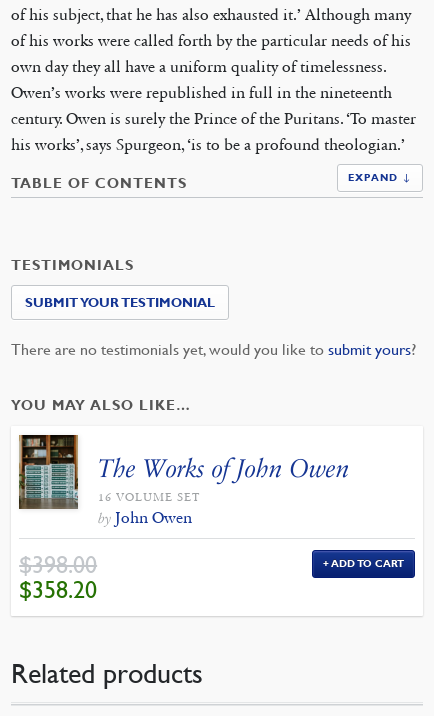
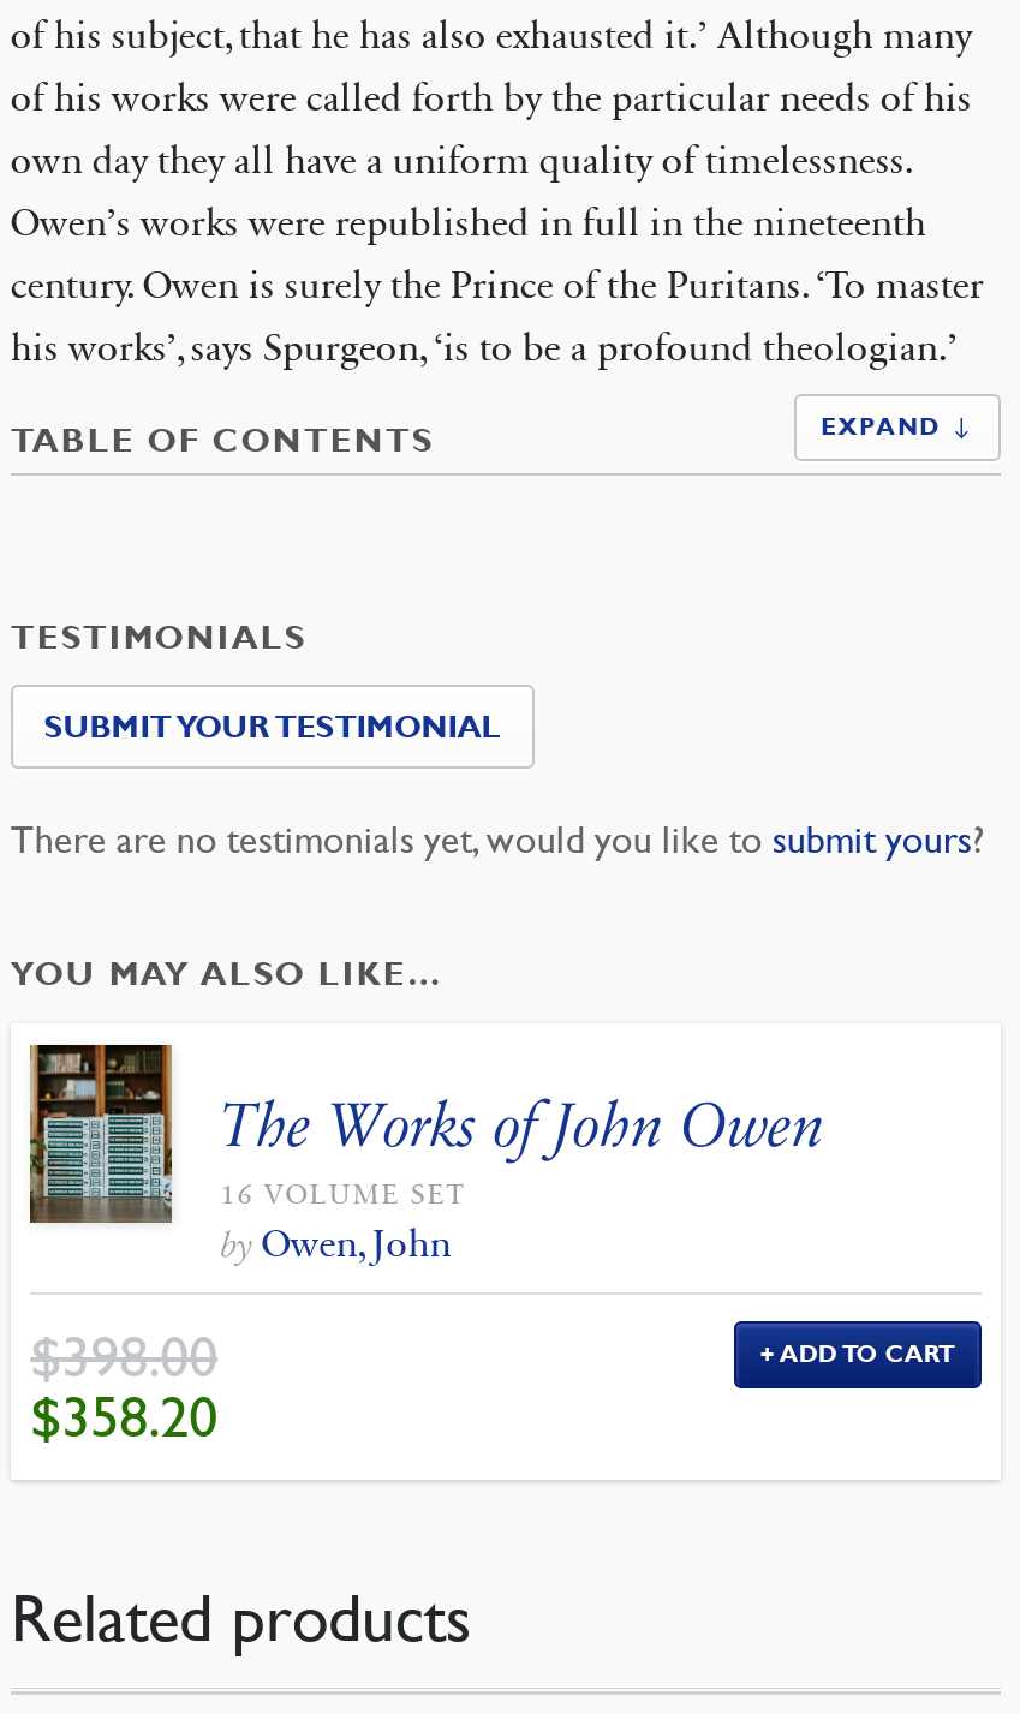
[98,508,192,527] by John Owen -> [221,1220,451,1265] by Owen, John

